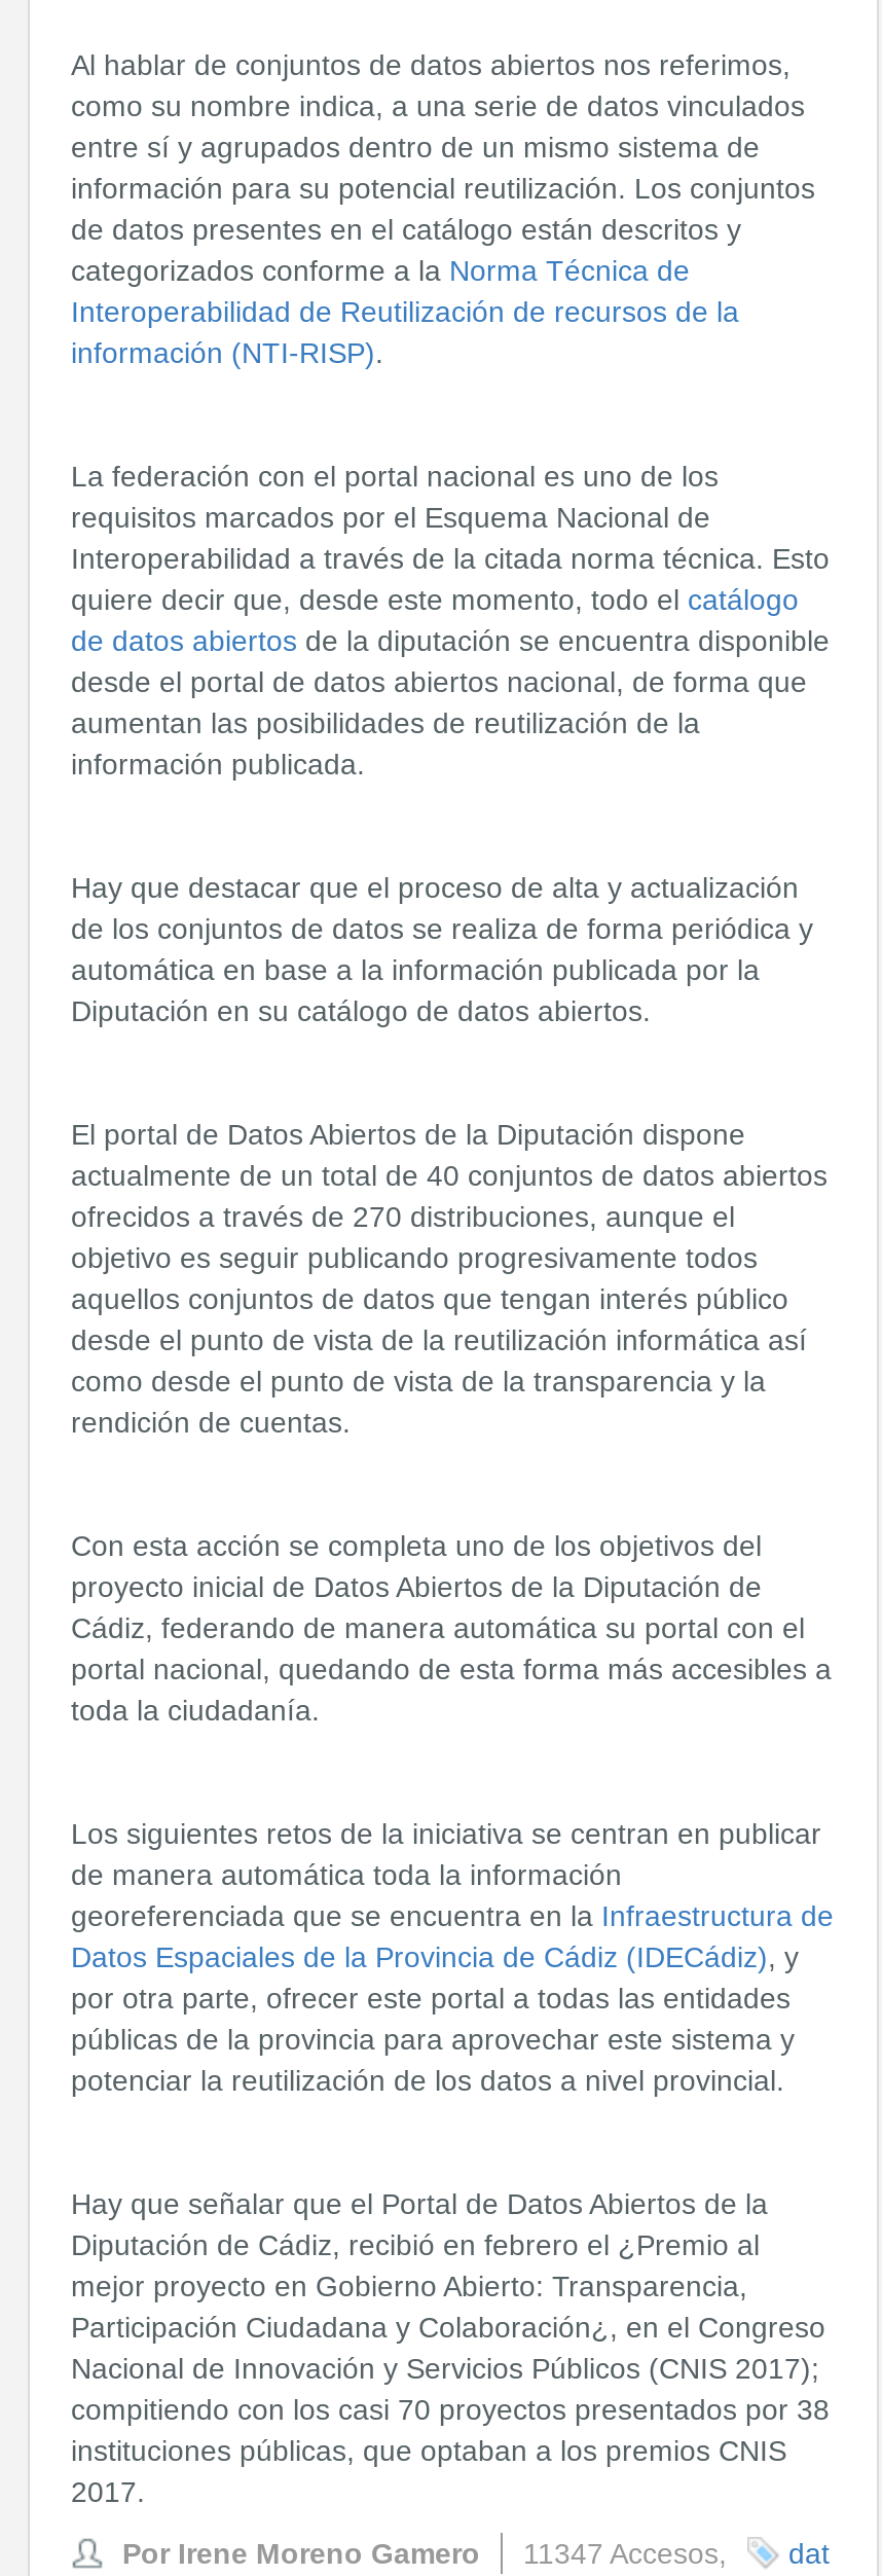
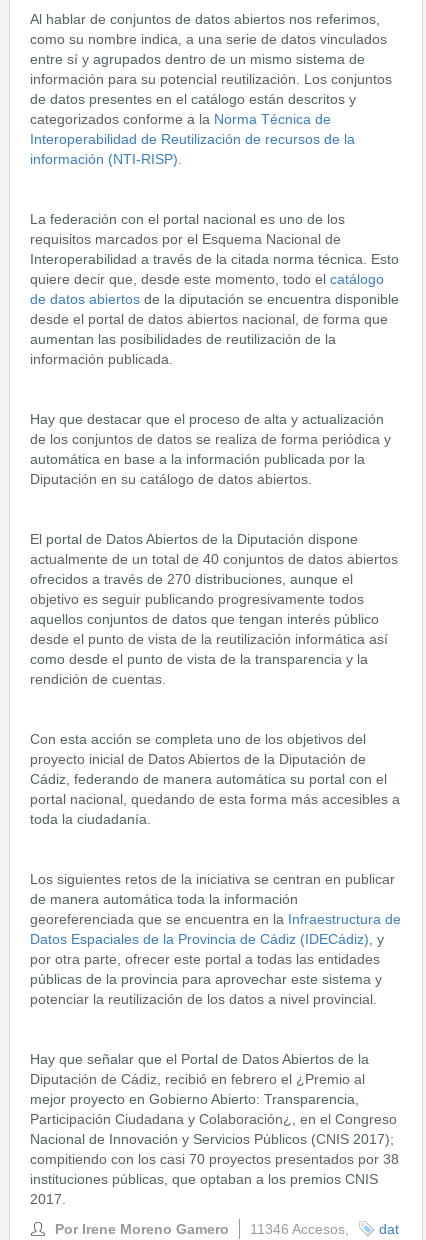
[122,2537,830,2570] Por Irene Moreno Gamero 11347 Accesos, dat -> [55,1221,399,1237] Por Irene Moreno Gamero 11346 Accesos, dat

